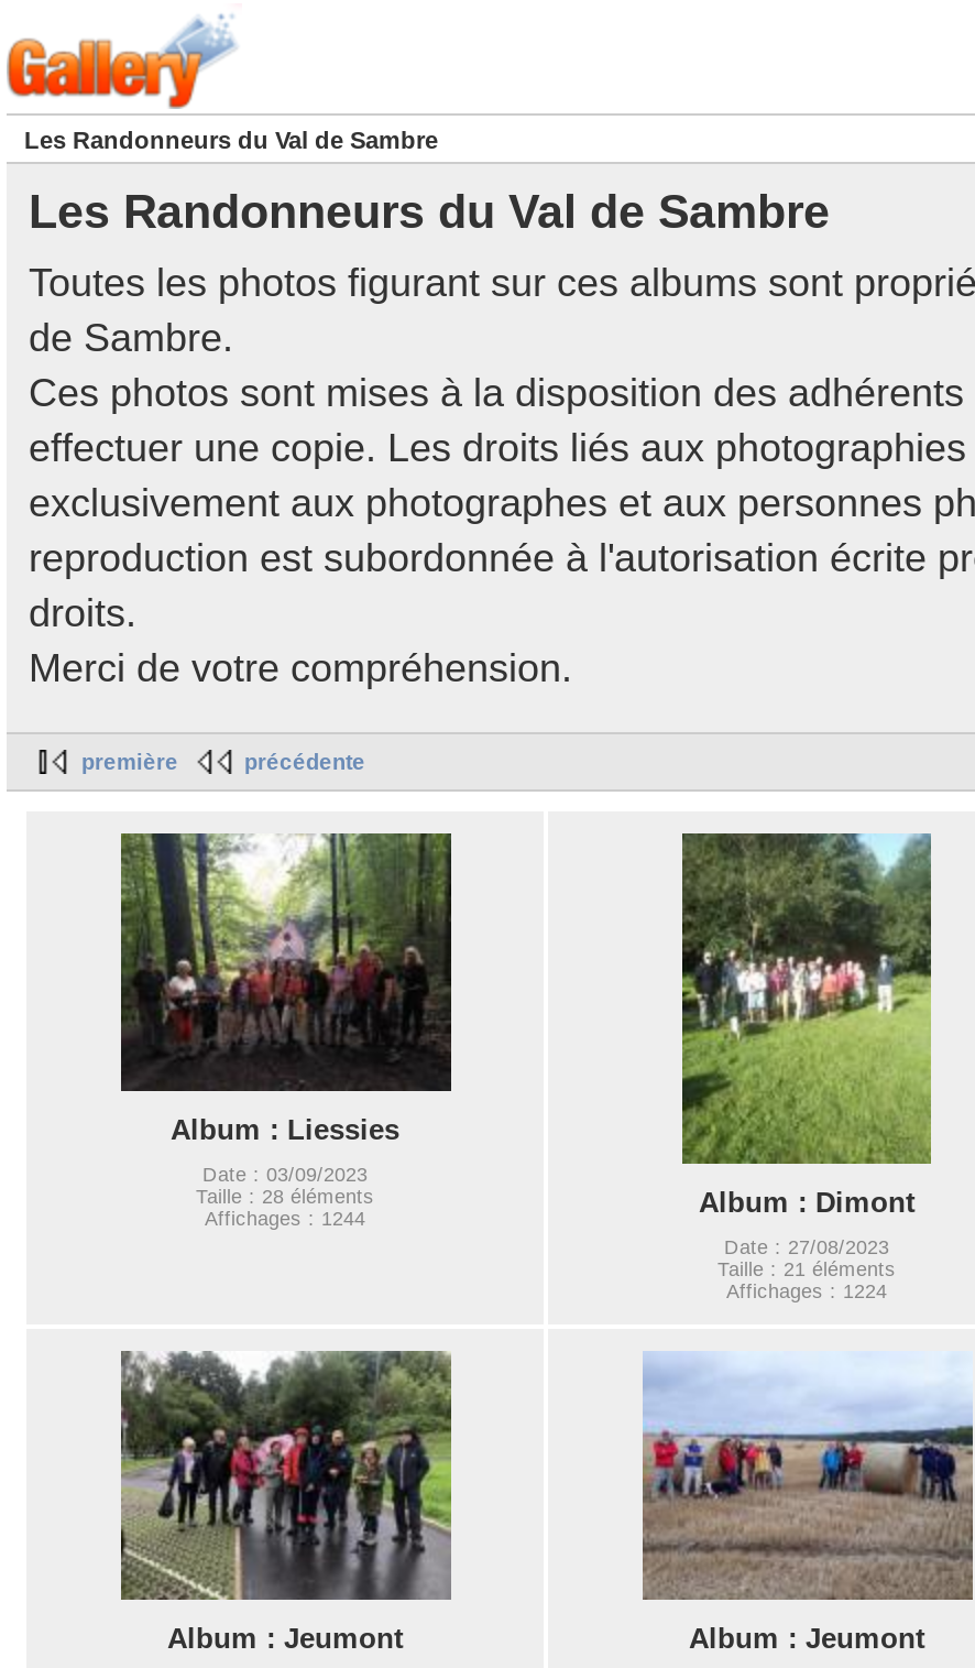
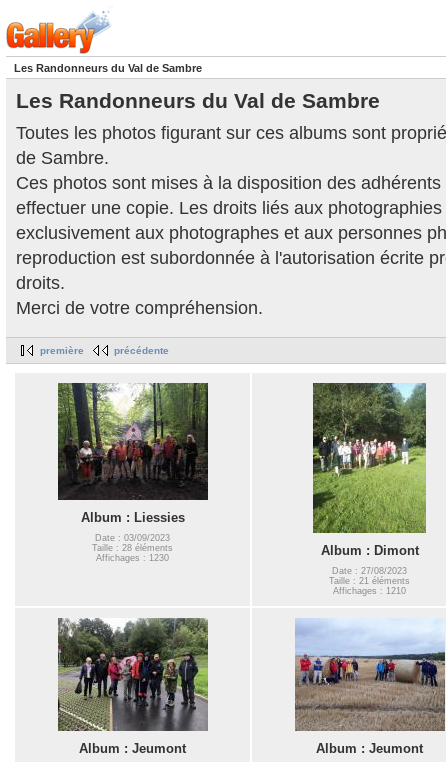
[205,1207,365,1229] Affichages : 1244 -> [96,553,169,563] Affichages : 1230
[726,1280,887,1302] Affichages : 1224 -> [333,586,406,596] Affichages : 1210

